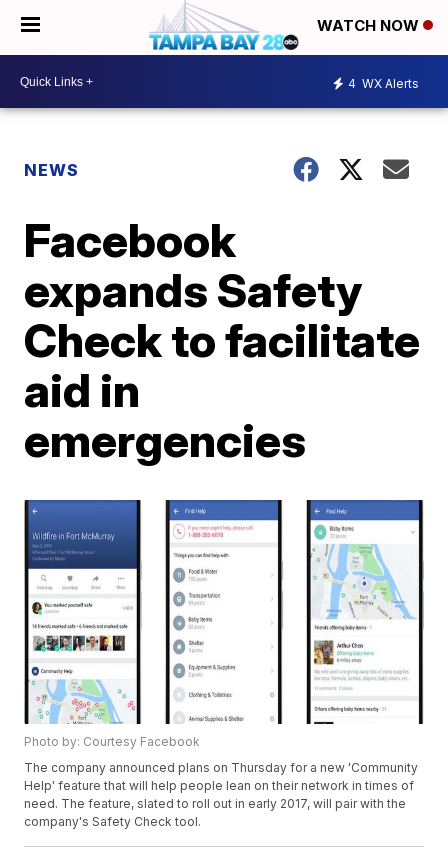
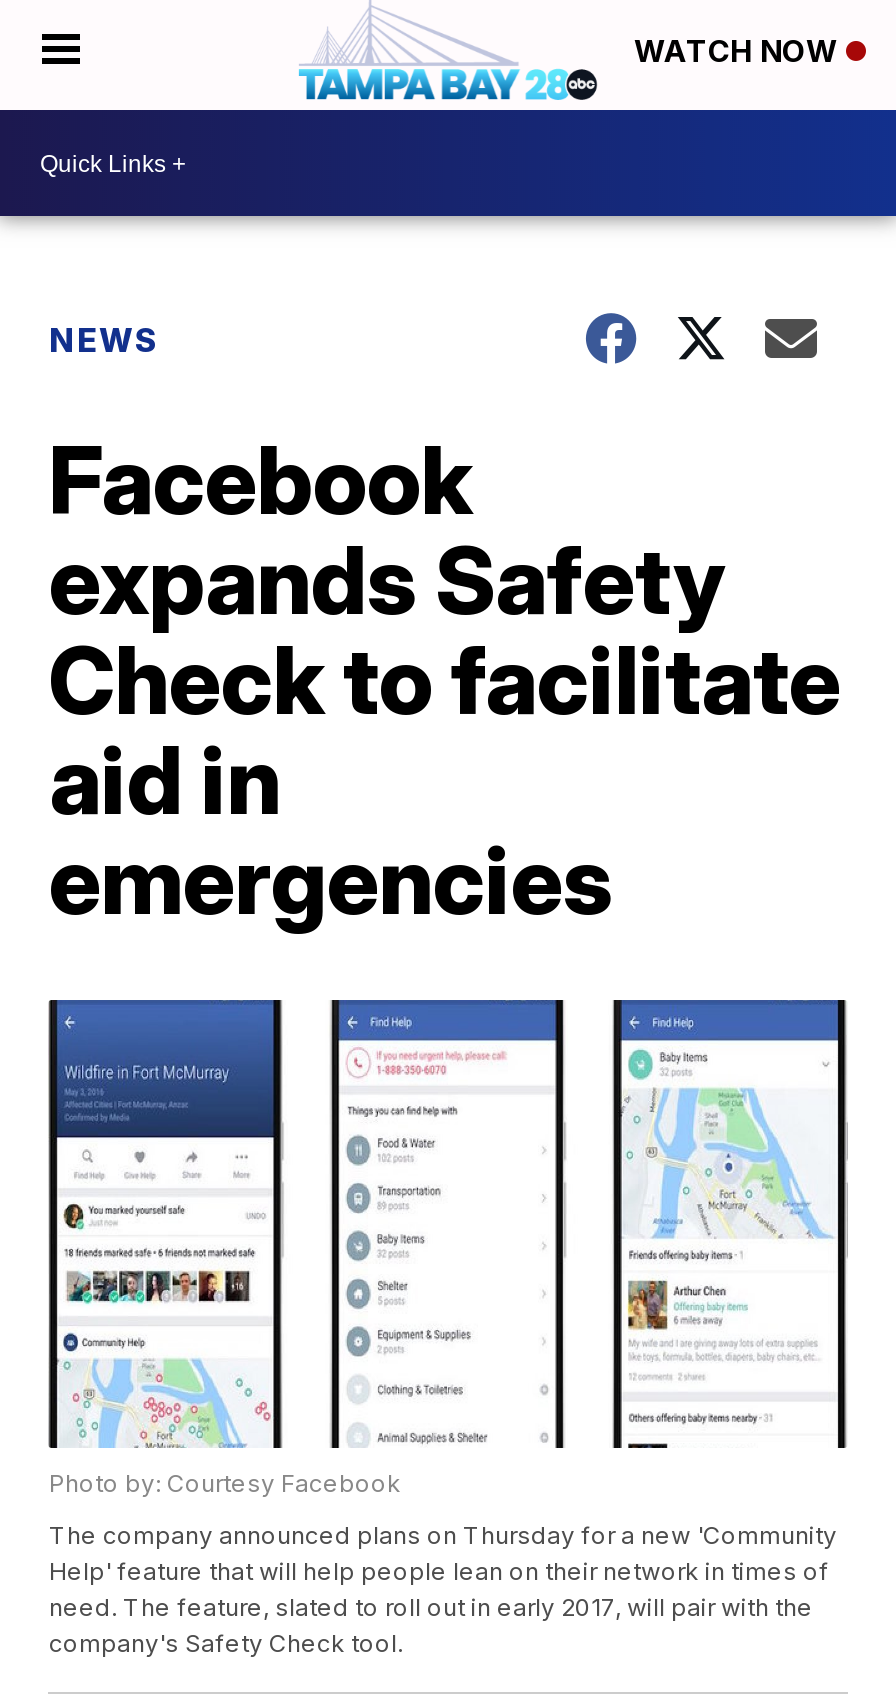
[348,75,419,90] 4 WX Alerts -> none

